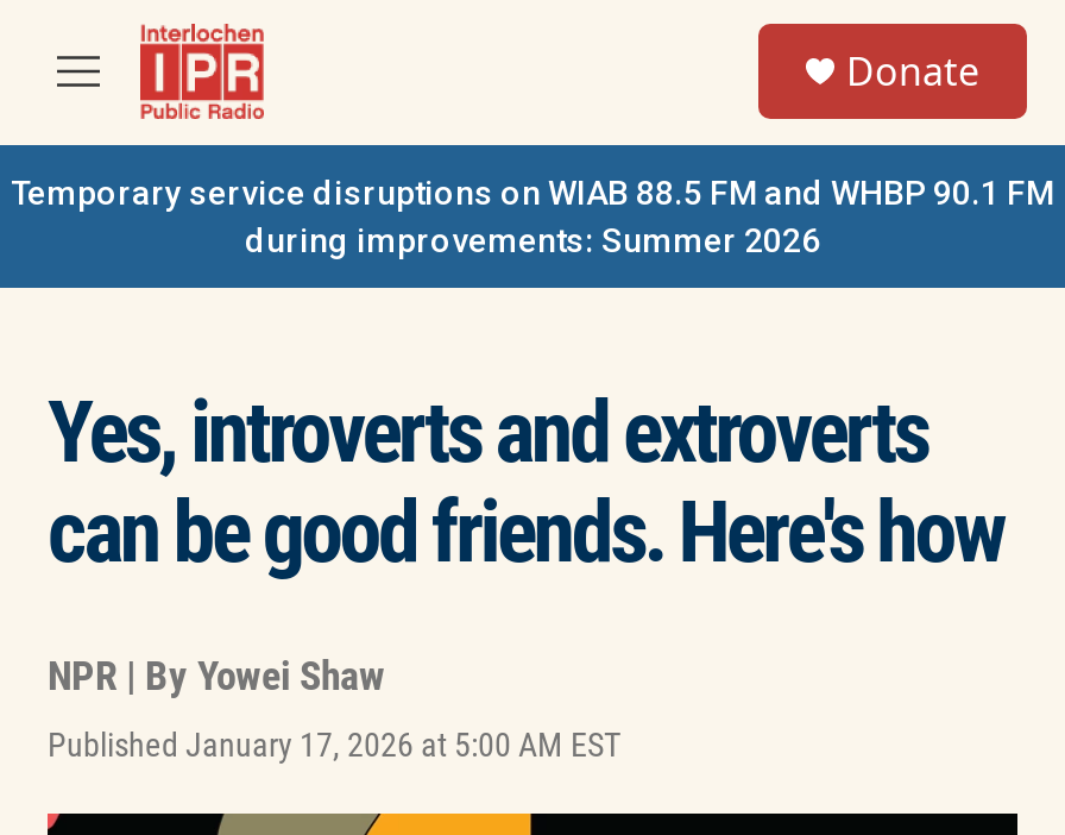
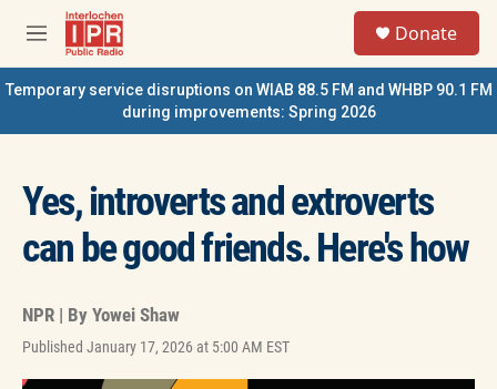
[245,221,820,259] during improvements: Summer 2026 -> [121,103,376,121] during improvements: Spring 2026

